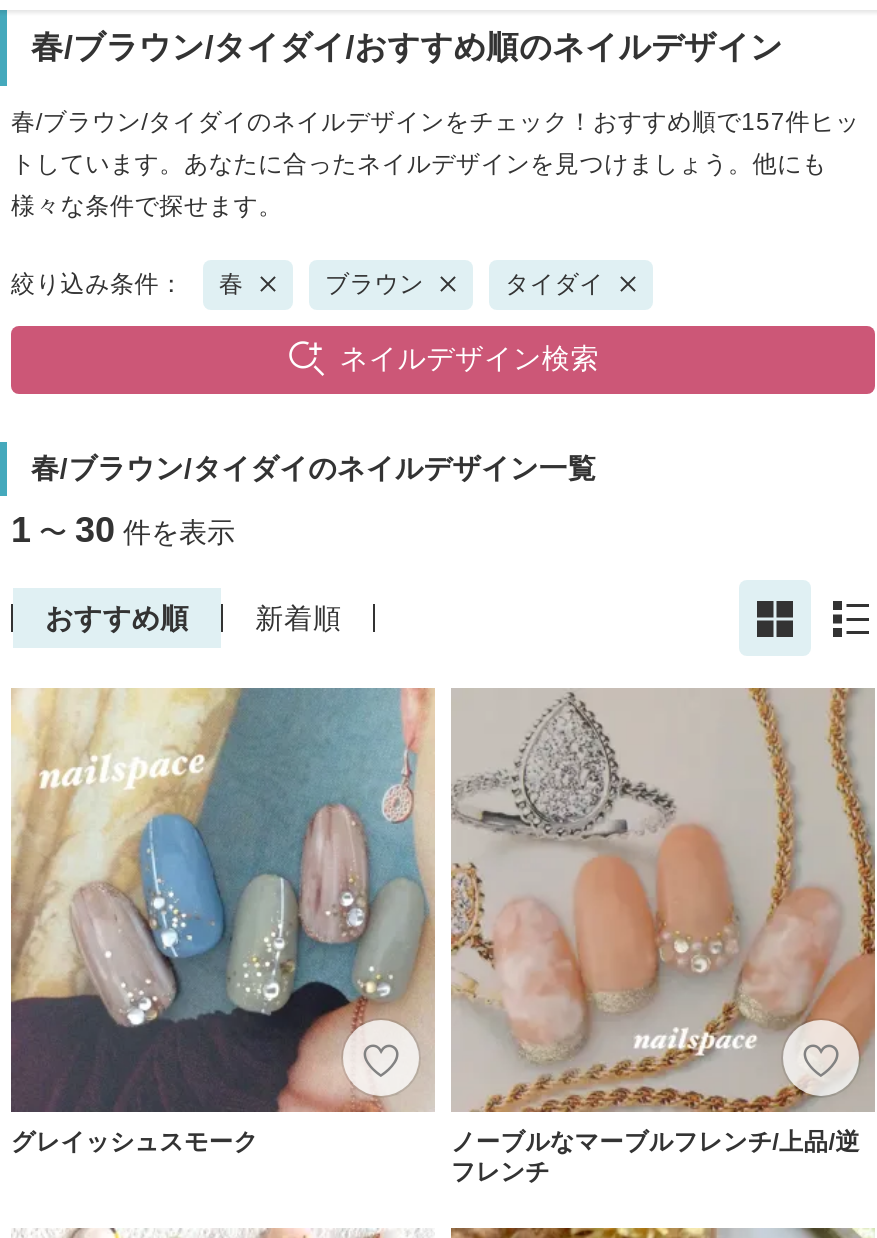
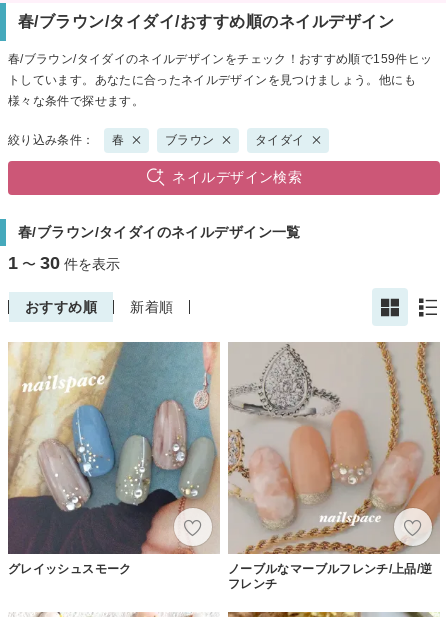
[11,107,860,135] 春/ブラウン/タイダイのネイルデザインをチェック！おすすめ順で157件ヒッ -> [8,52,432,66] 春/ブラウン/タイダイのネイルデザインをチェック！おすすめ順で159件ヒッ

